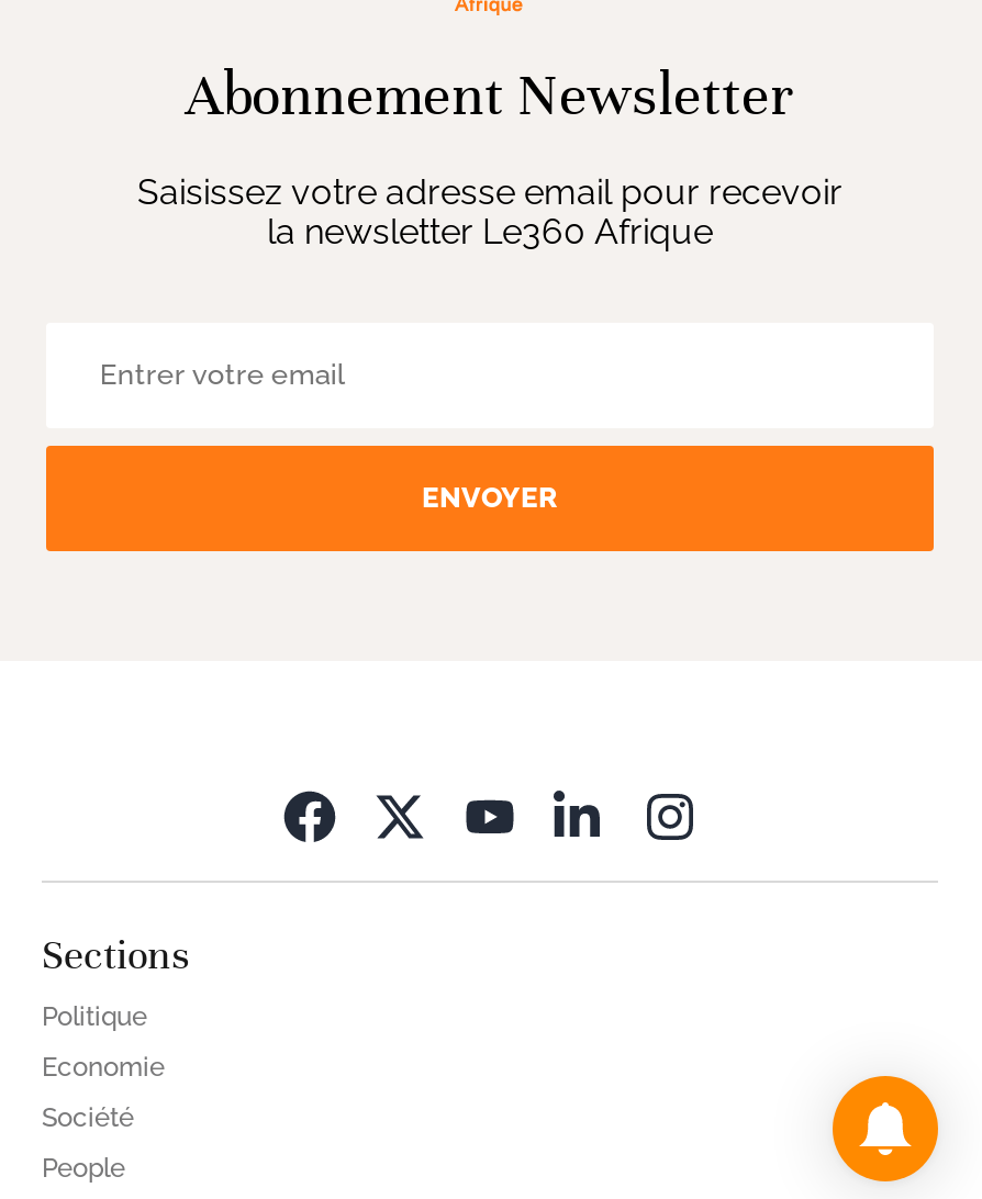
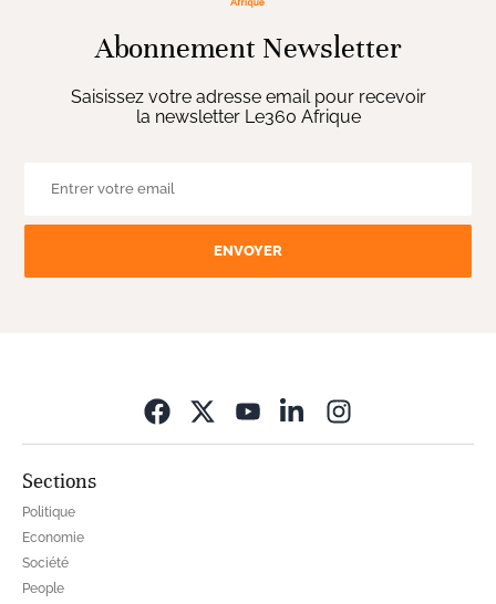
[828,1074,940,1186] [image] -> none

